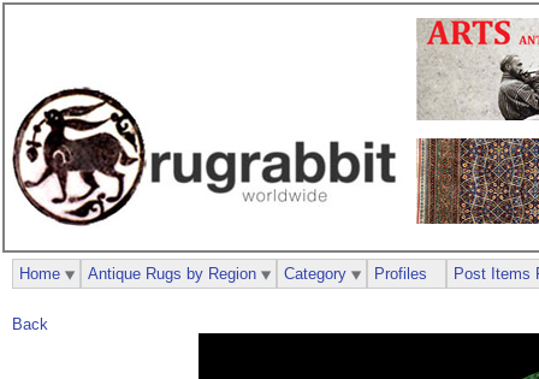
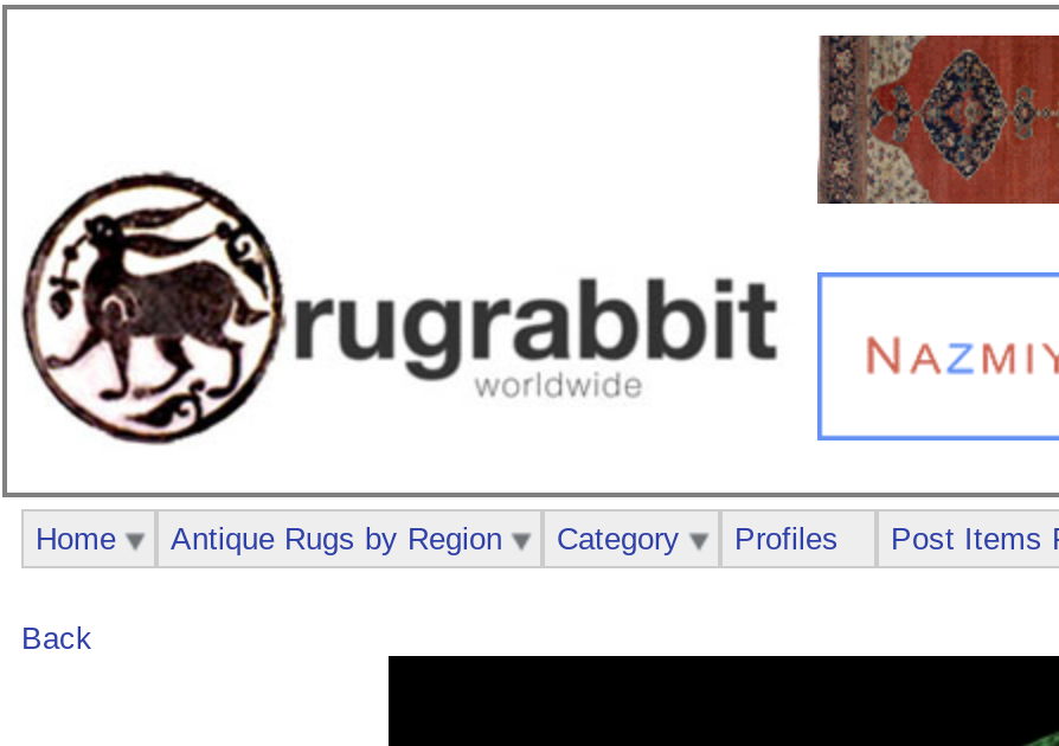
[416,18,535,122] [image] -> [817,33,1052,237] [image]
[415,137,535,225] [image] -> [815,270,1052,443] [image]

